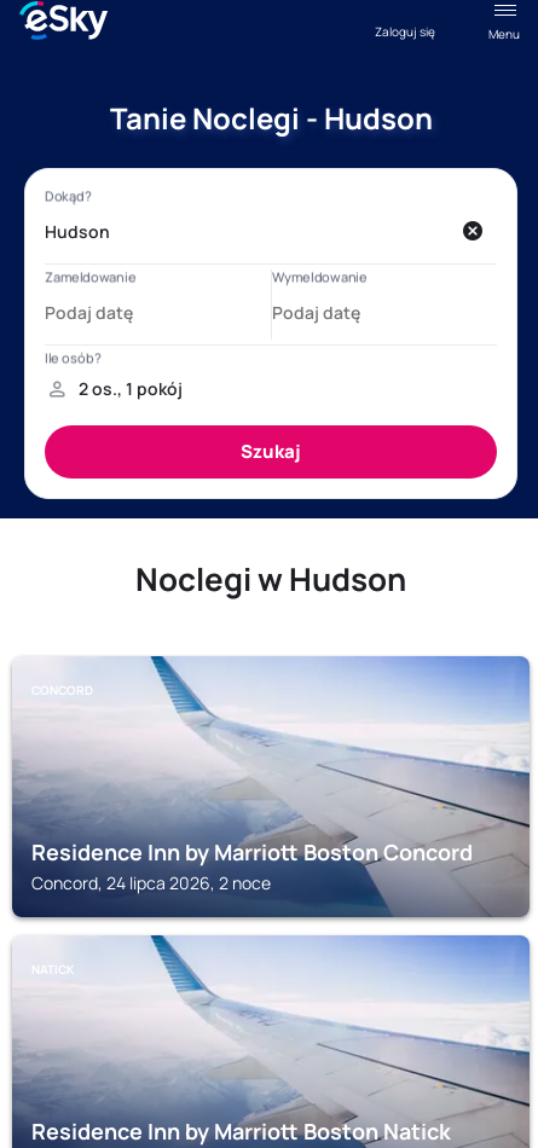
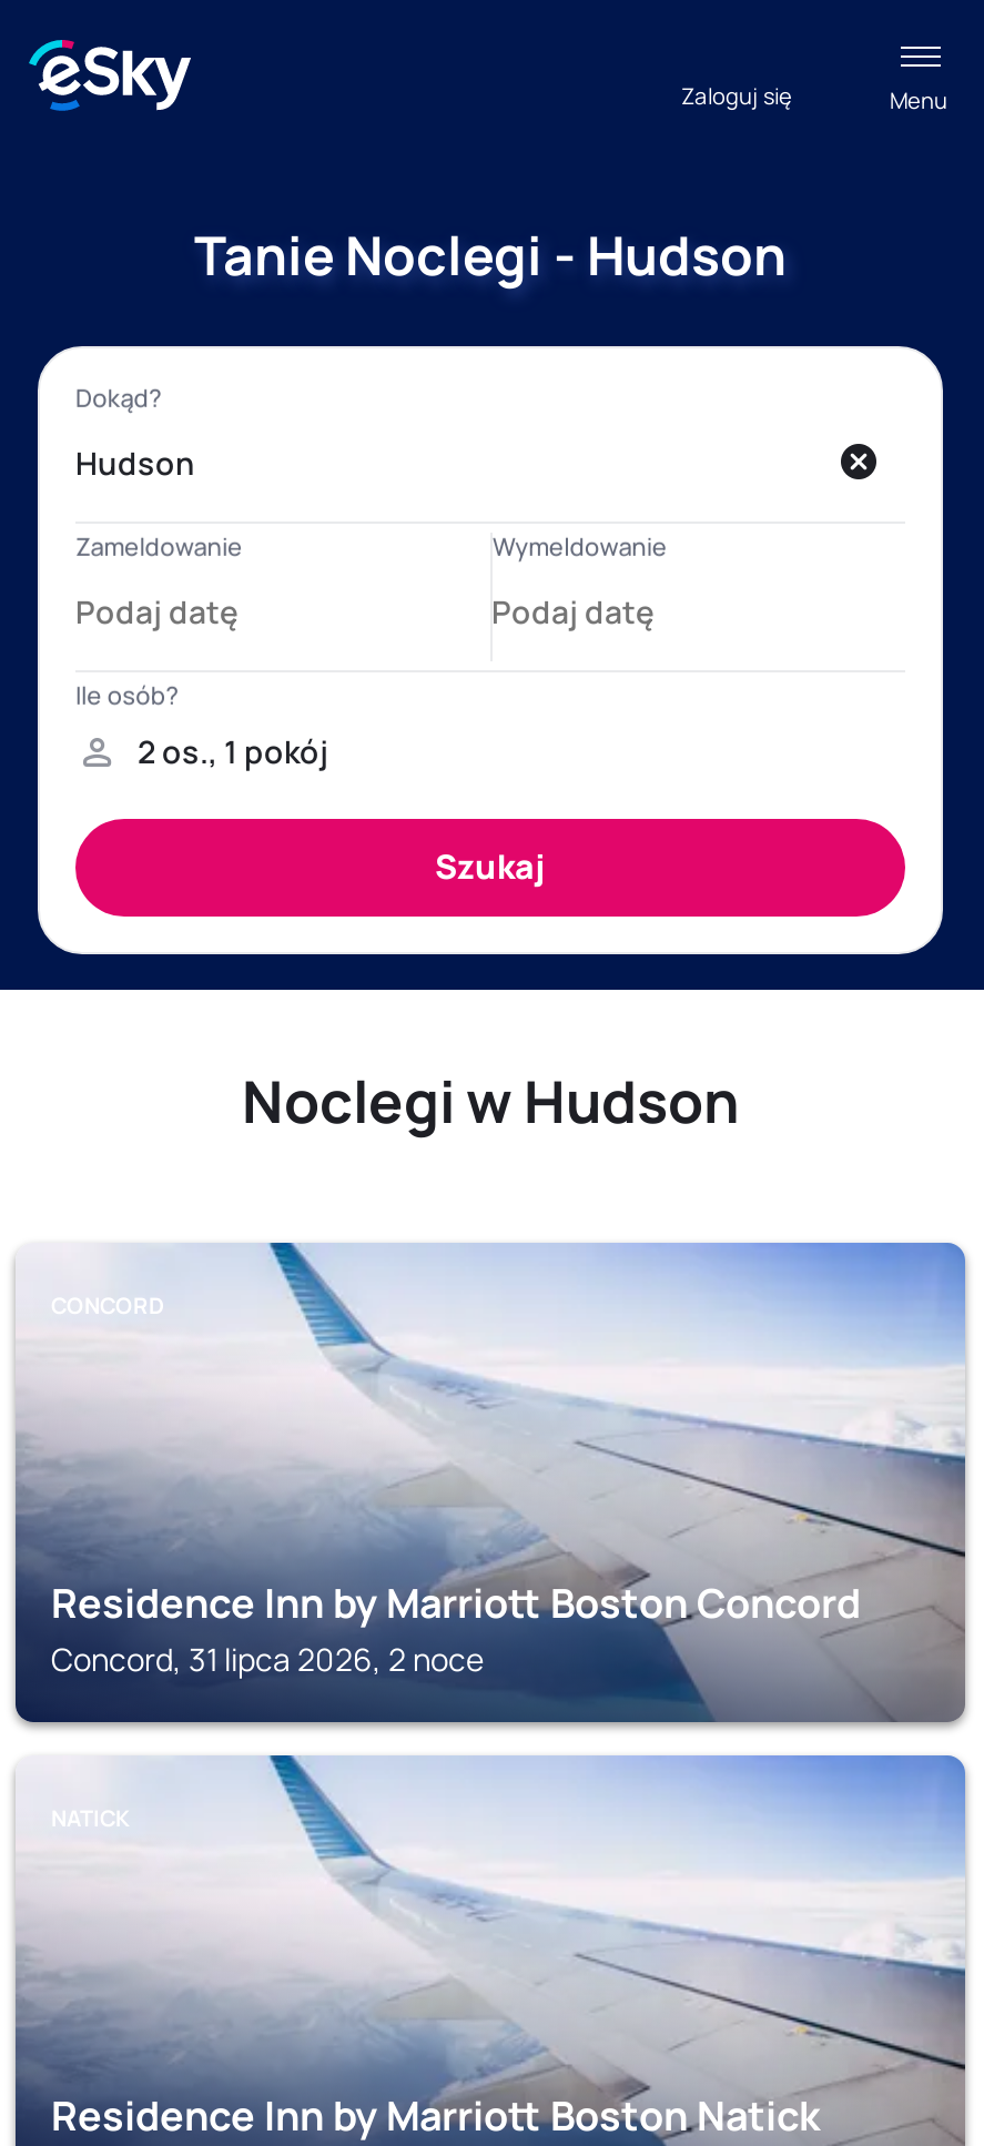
[31,871,271,894] Concord, 24 lipca 2026, 2 noce -> [51,1638,484,1680] Concord, 31 lipca 2026, 2 noce

